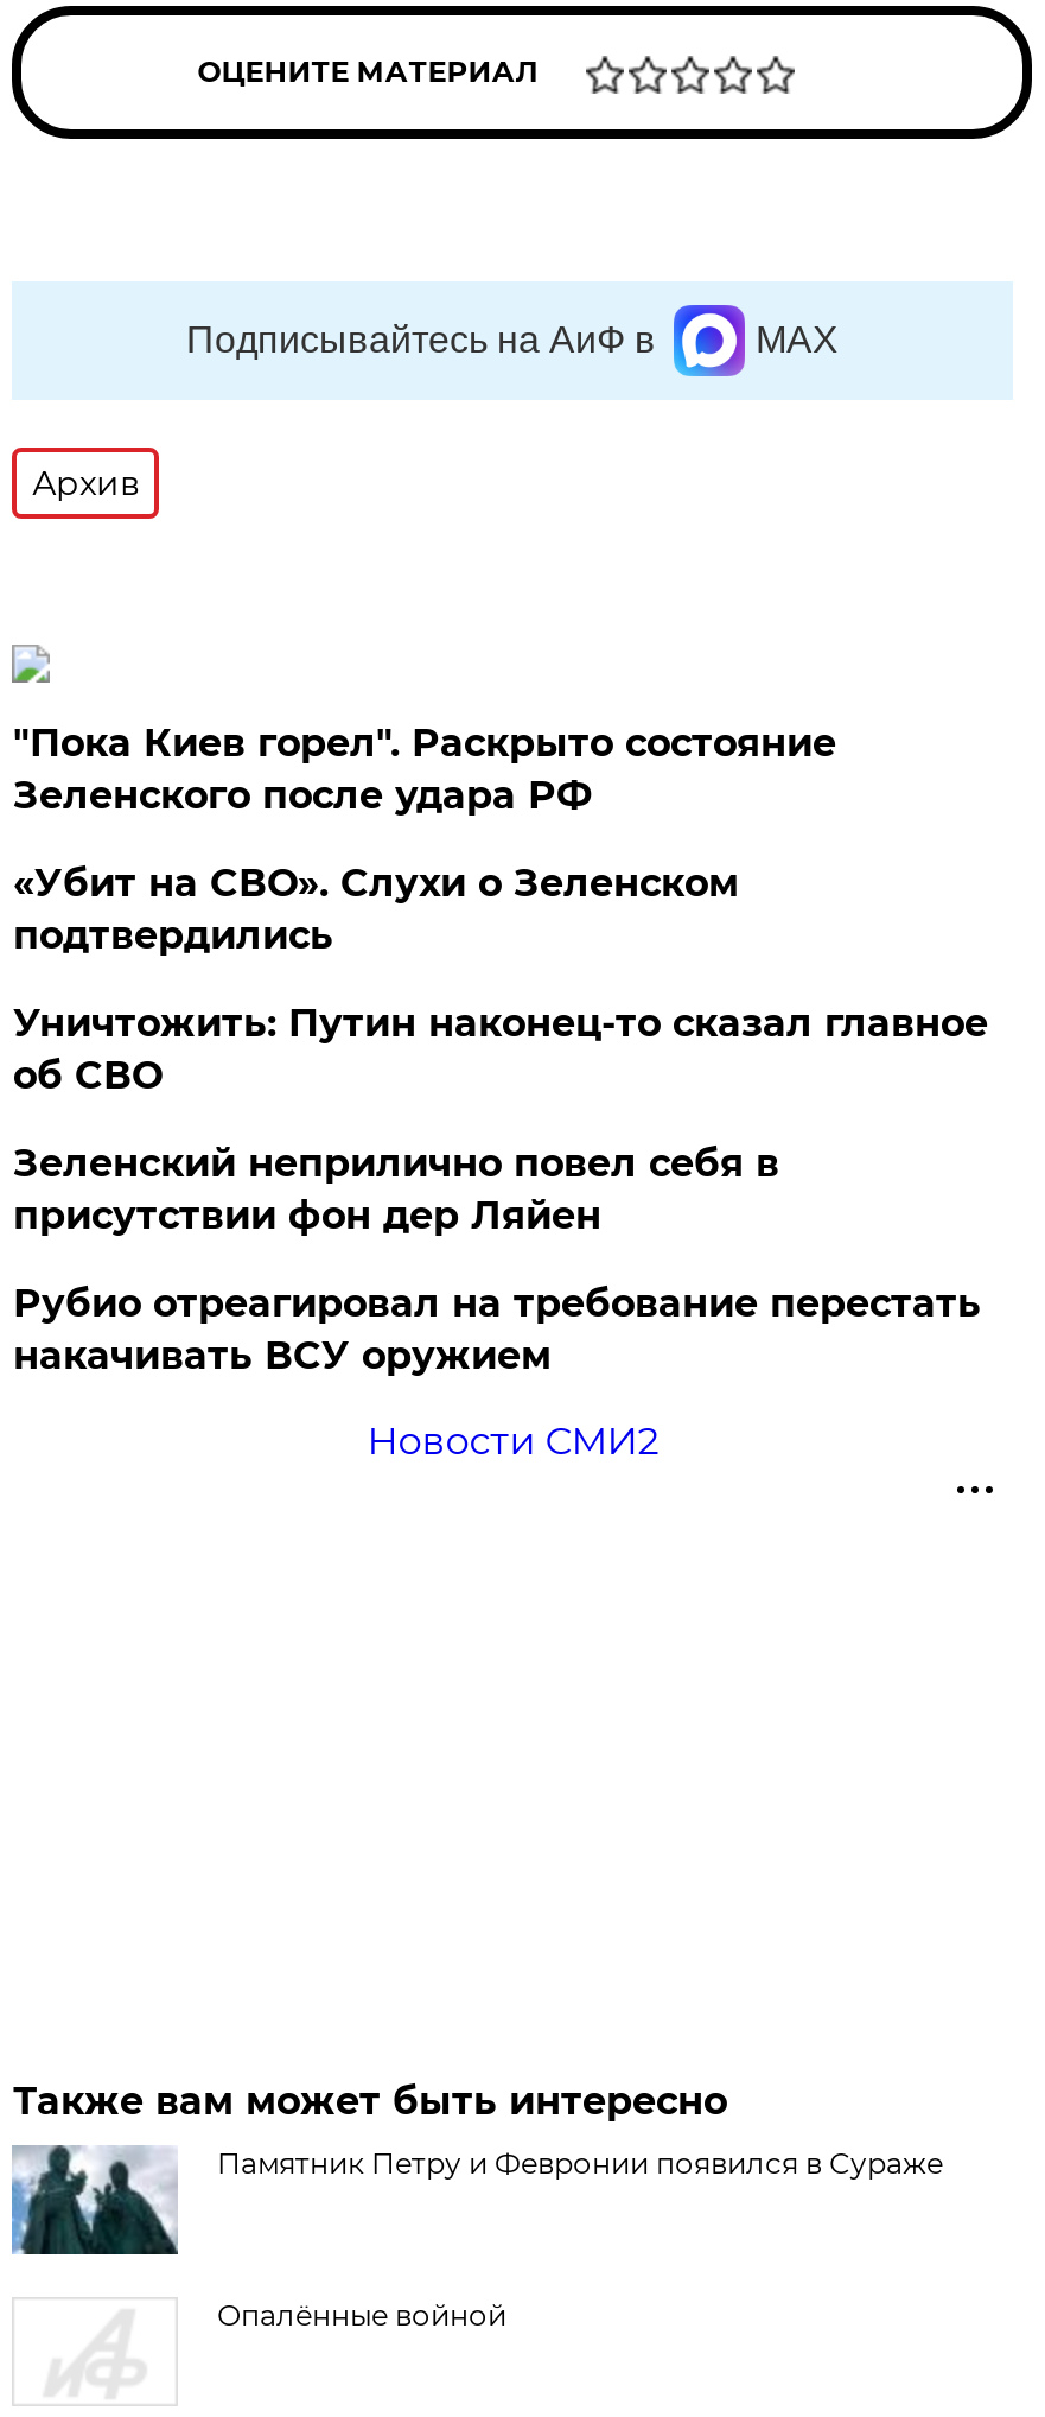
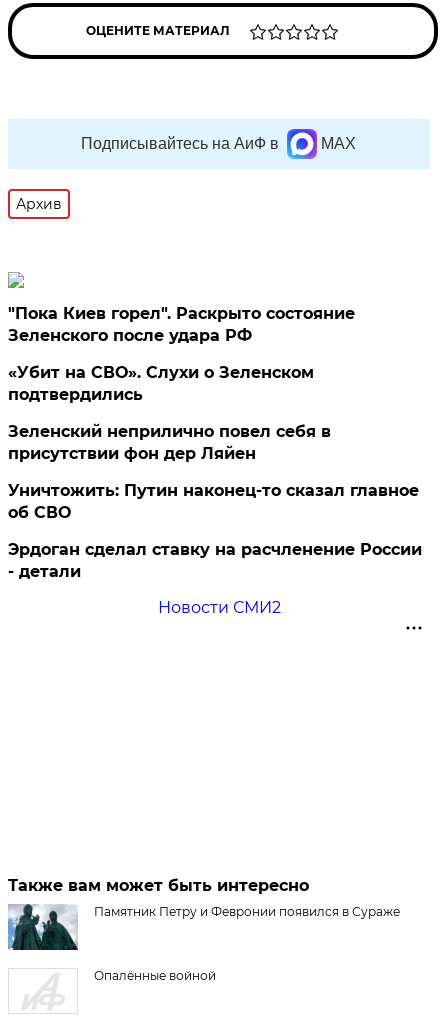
moved [13,1001,988,1098] -> [8,481,419,522]: Уничтожить: Путин наконец-то сказал главное | об СВО
moved [13,1141,779,1238] -> [8,422,331,463]: Зеленский неприлично повел cебя в | присутствии фон дер Ляйен
[13,1281,981,1378] Рубио отреагировал на требование перестать | накачивать ВСУ оружием -> [8,540,422,581] Эрдоган сделал ставку на расчленение России | - детали

